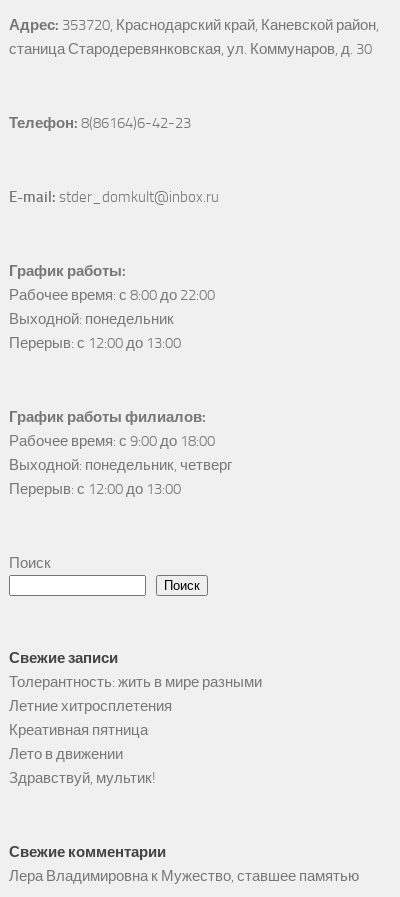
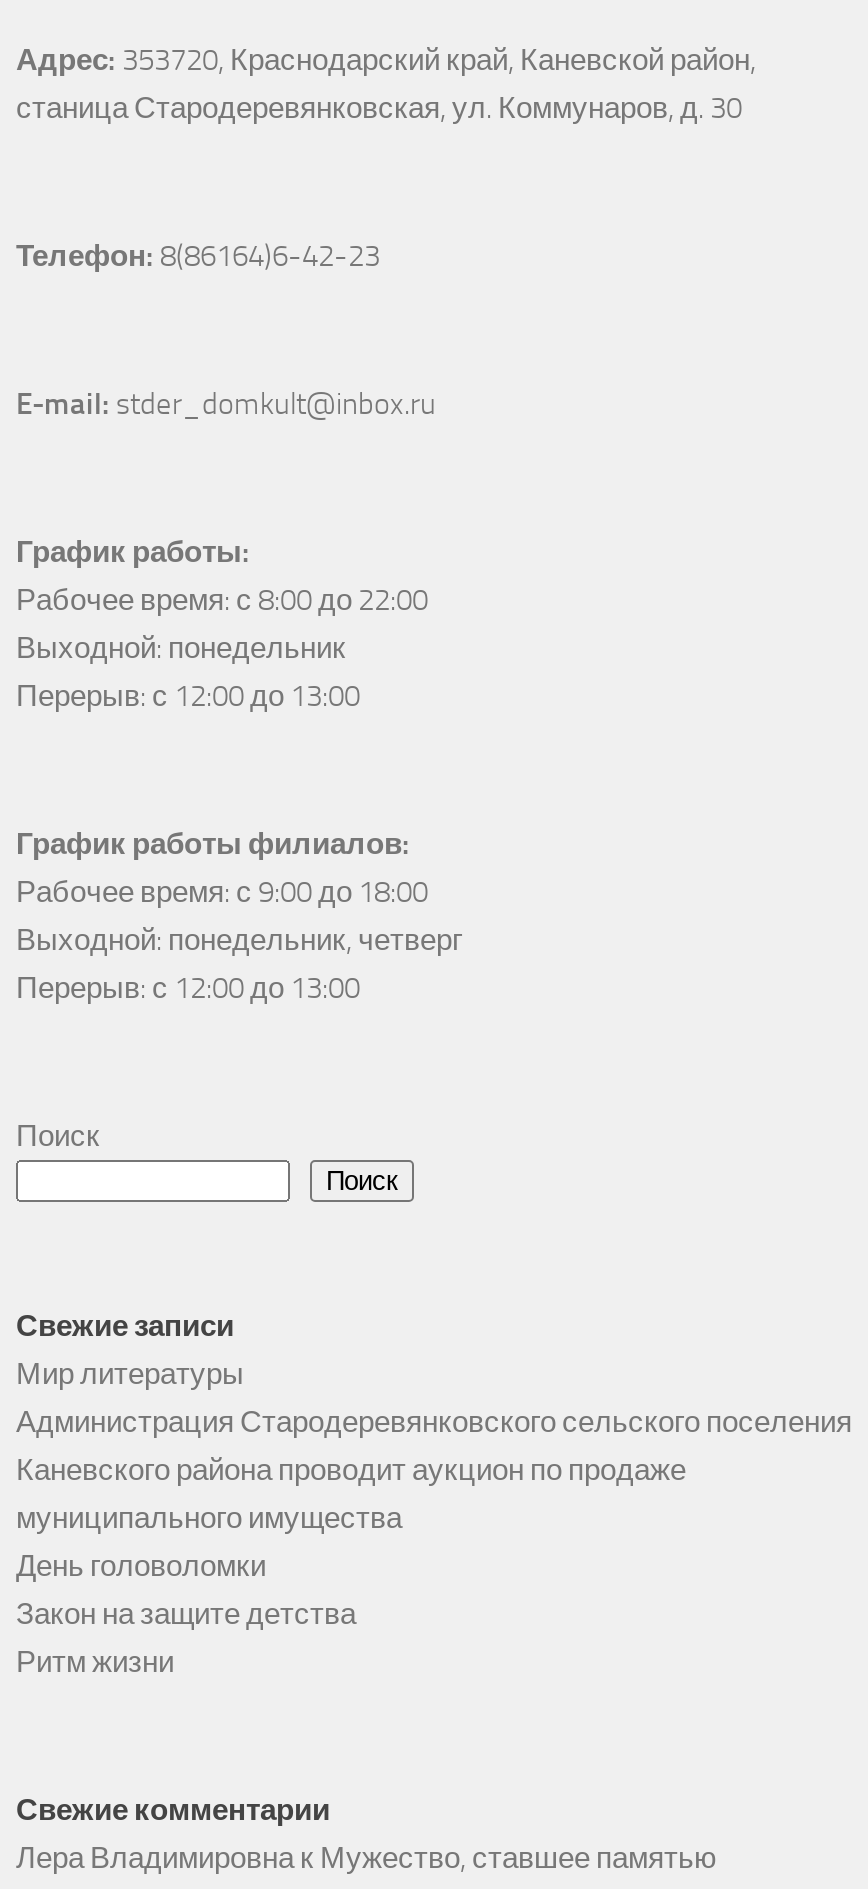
[9,673,262,787] Толерантность: жить в мире разными | Летние хитросплетения | Креативная пятница | Лето в движении | Здравствуй, мультик! -> [16,1357,852,1681] Мир литературы | Администрация Стародеревянковского сельского поселения | Каневского района проводит аукцион по продаже | муниципального имущества | День головоломки | Закон на защите детства | Ритм жизни

